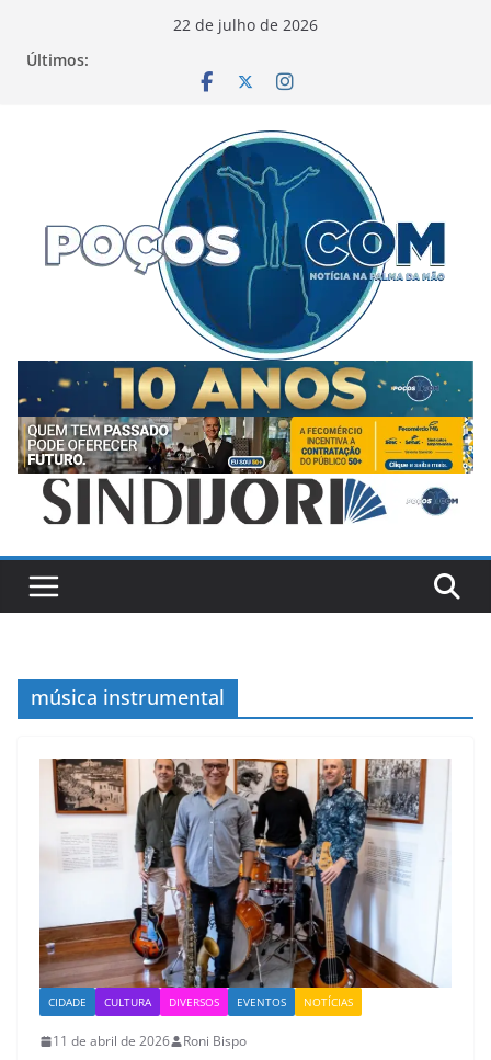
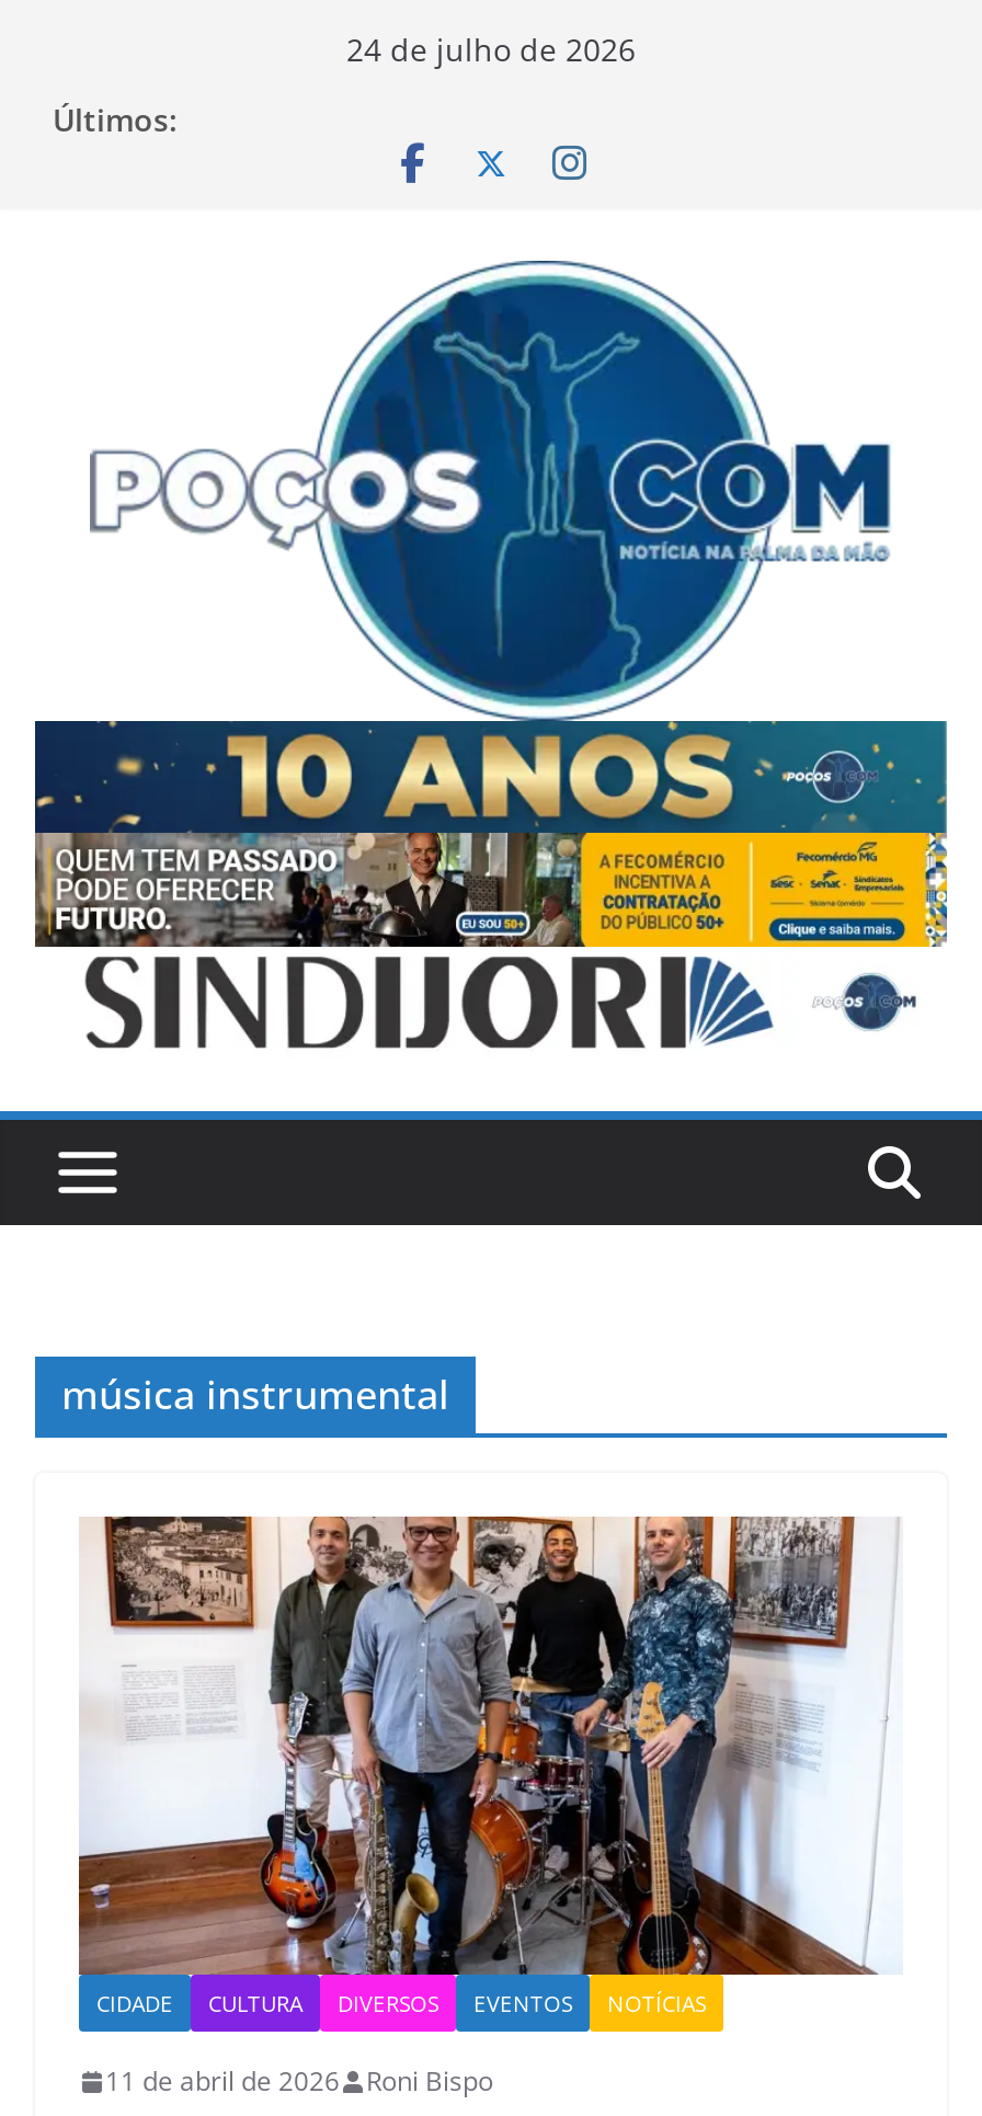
[173,14,318,35] 22 de julho de 2026 -> [346,28,636,70] 24 de julho de 2026

